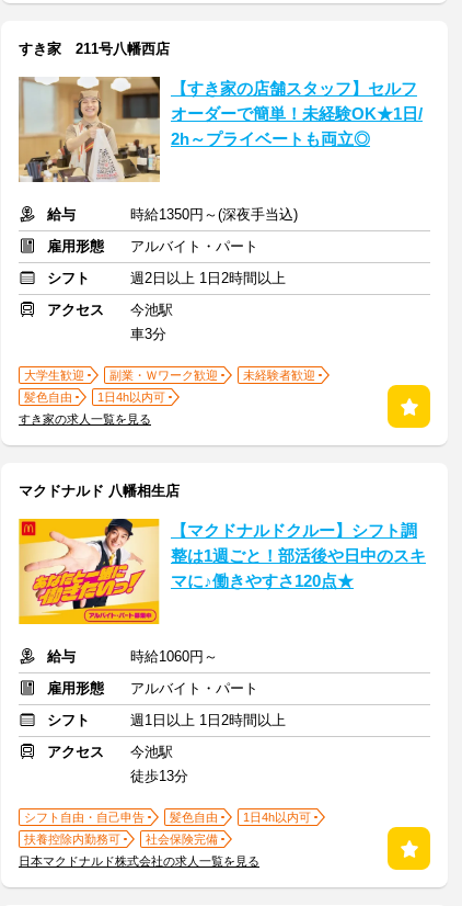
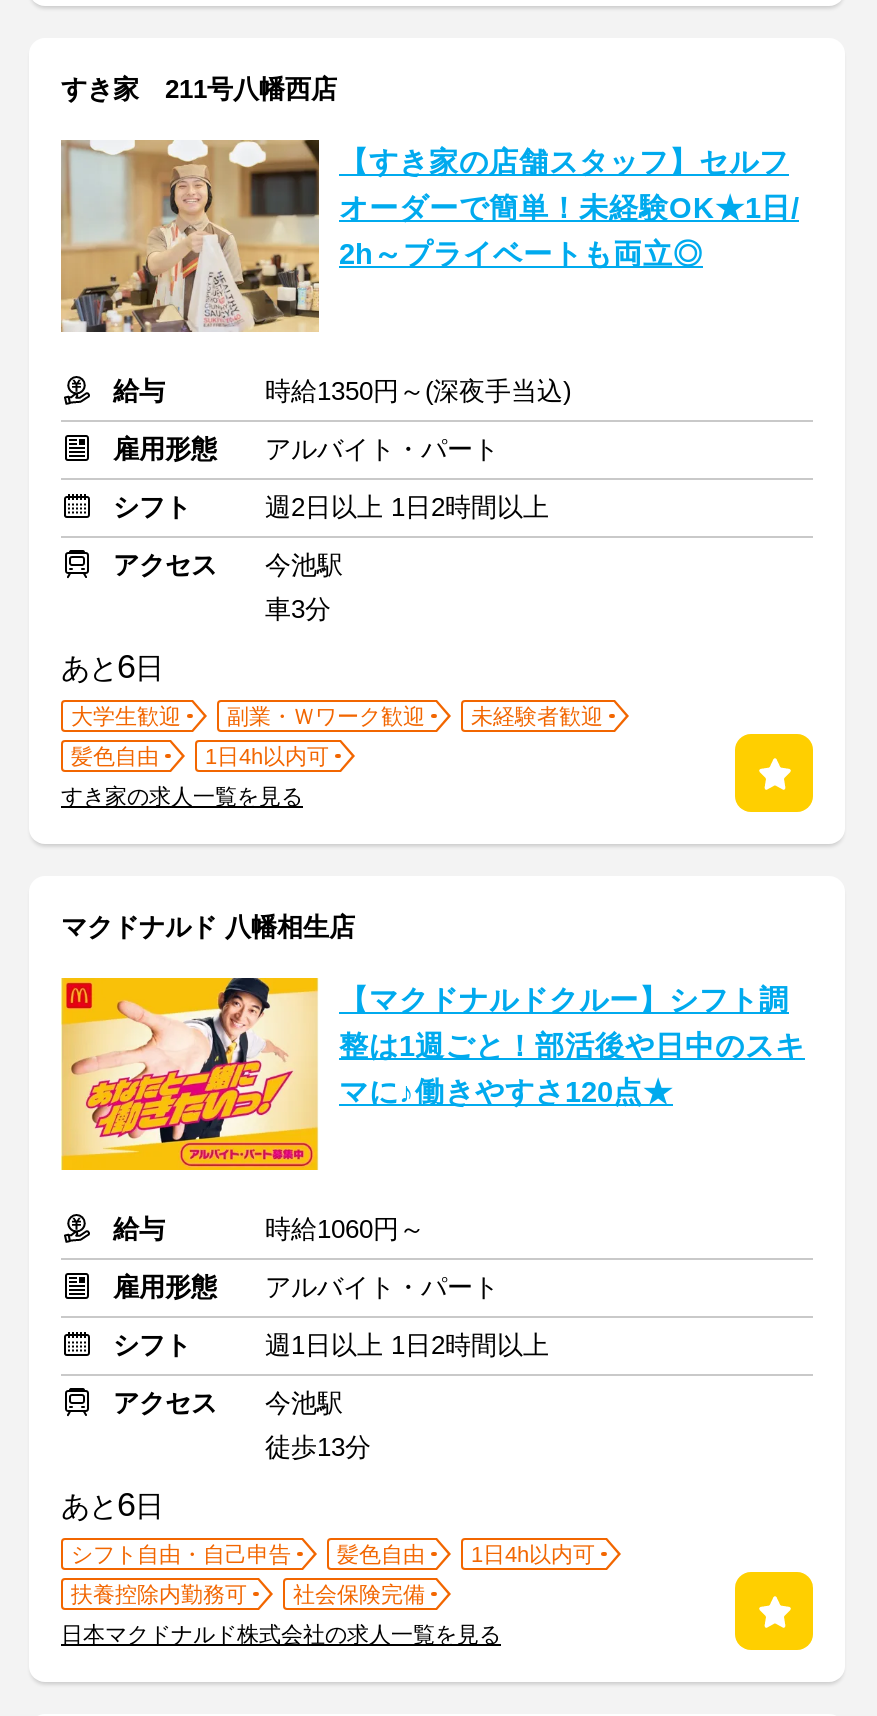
none -> [61,648,163,686] あと6日
none -> [61,1486,163,1524] あと6日

